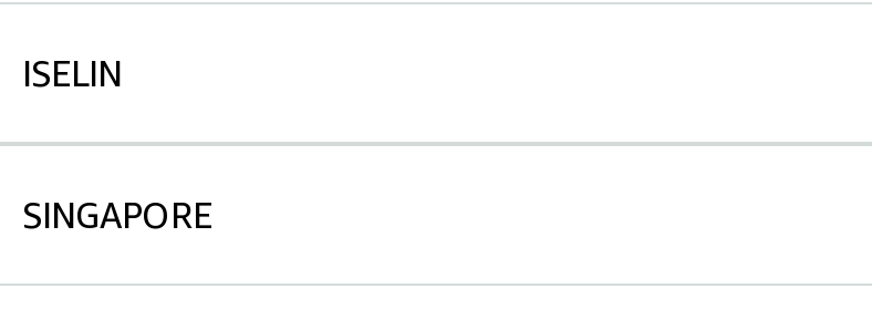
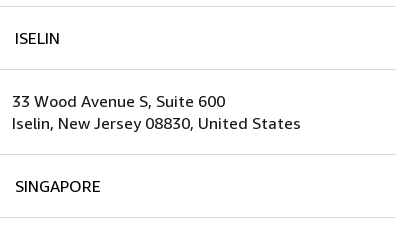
none -> [12,90,301,132] 33 Wood Avenue S, Suite 600 | Iselin, New Jersey 08830, United States

